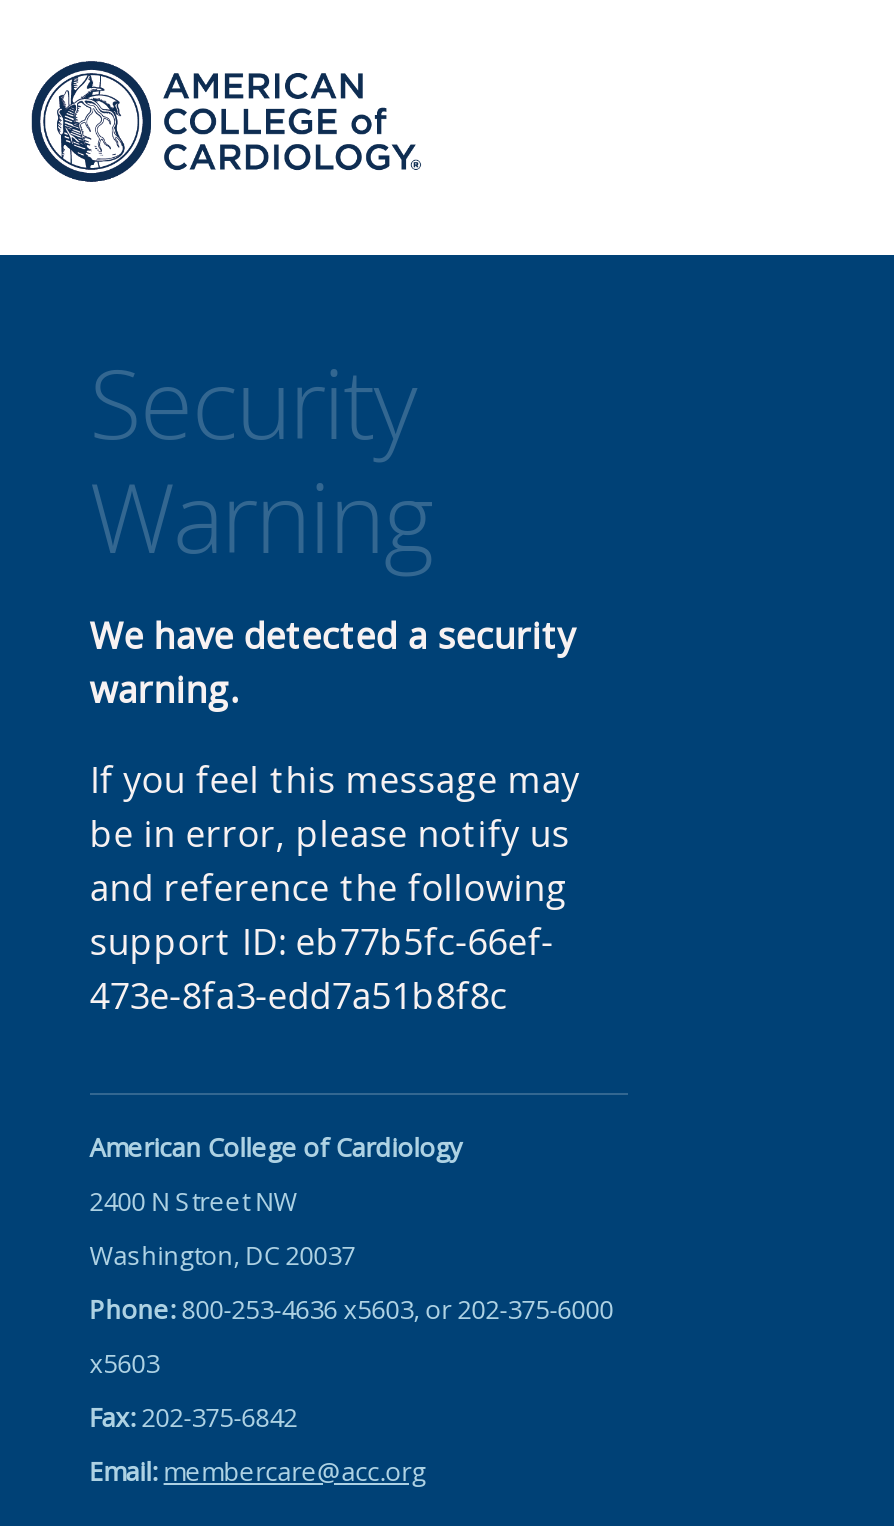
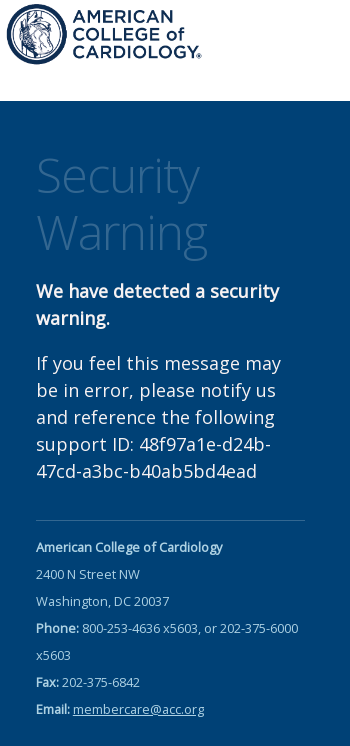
[90,917,554,1019] support ID: eb77b5fc-66ef- | 473e-8fa3-edd7a51b8f8c -> [36,432,271,483] support ID: 48f97a1e-d24b- | 47cd-a3bc-b40ab5bd4ead

